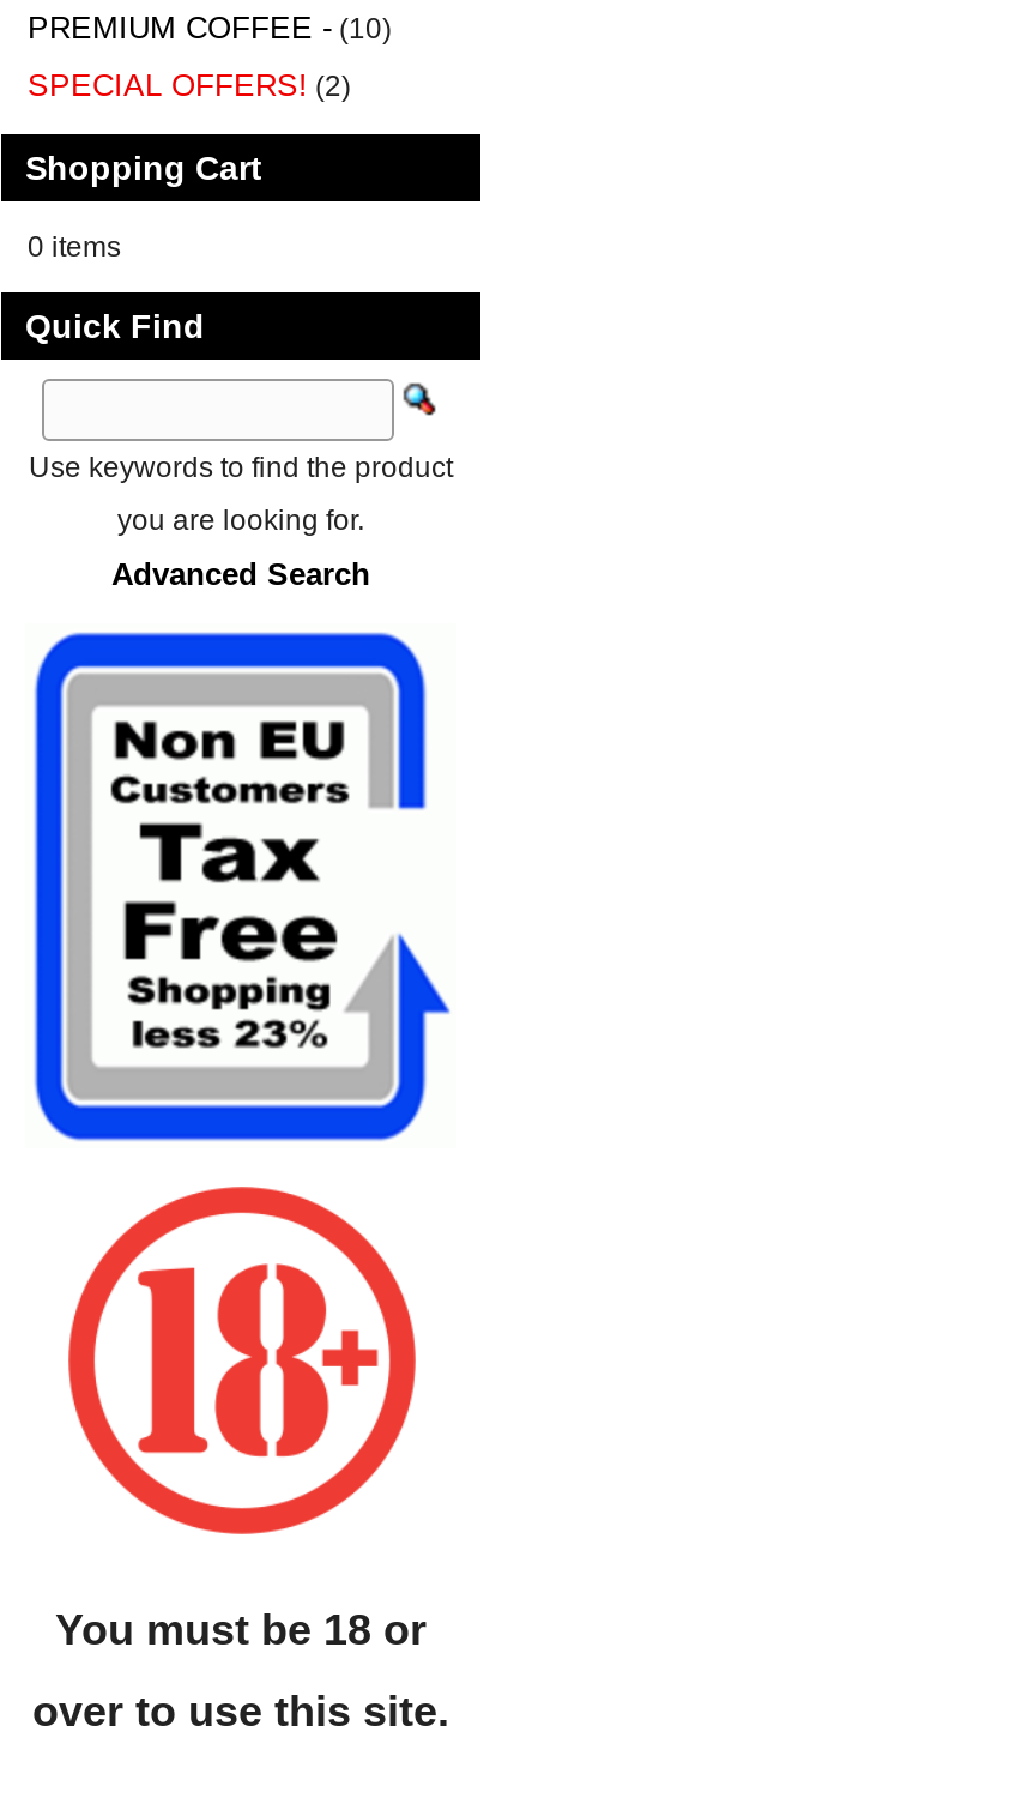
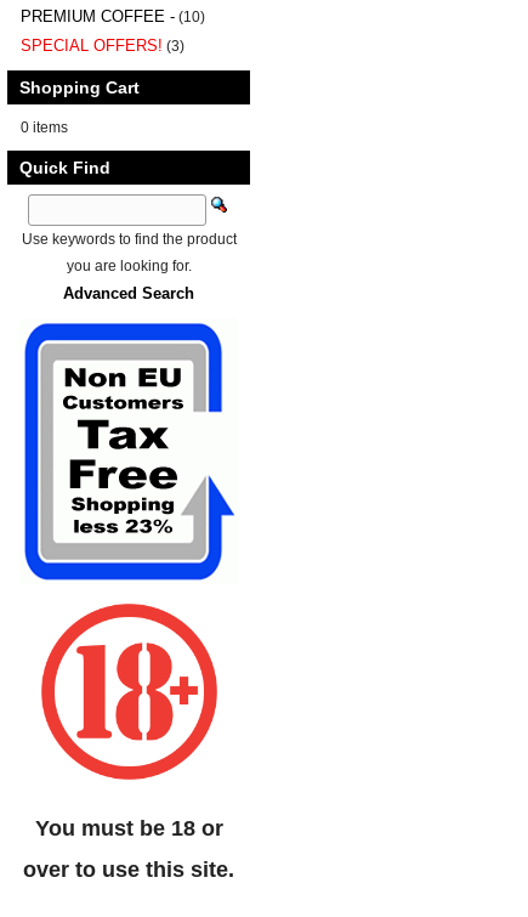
[28,68,351,104] SPECIAL OFFERS! (2) -> [21,37,184,55] SPECIAL OFFERS! (3)

